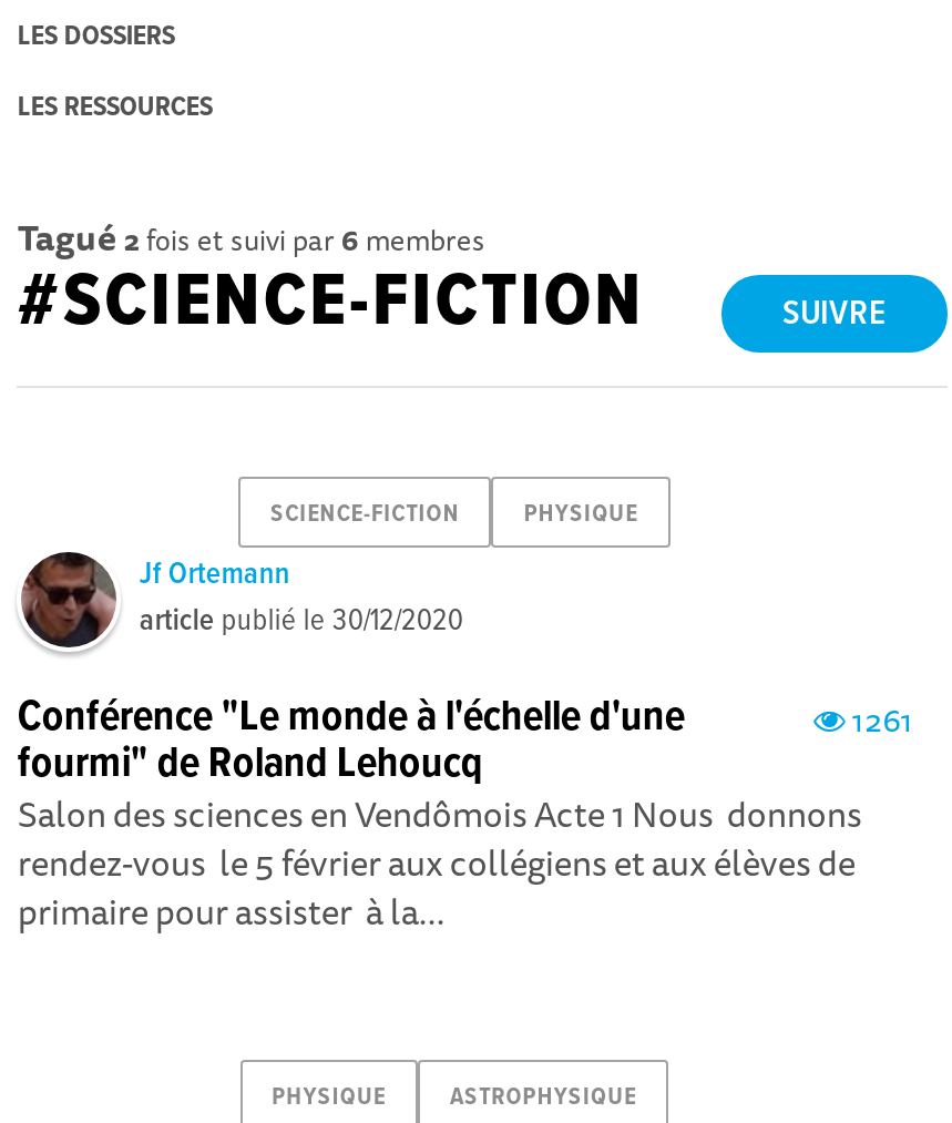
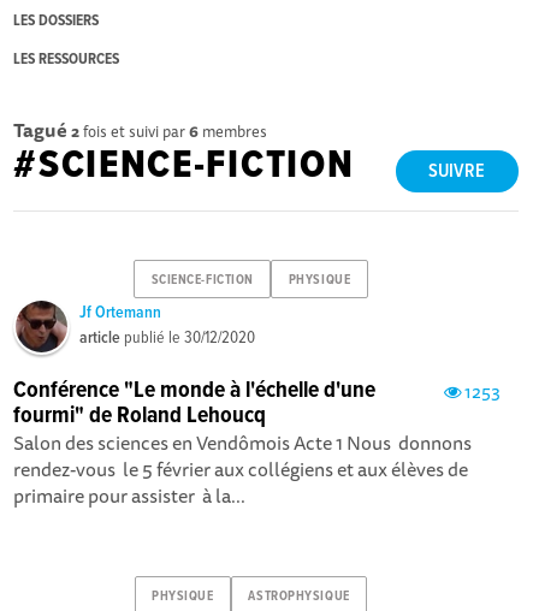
[845,694,913,745] 1261 -> [460,378,500,405] 1253

